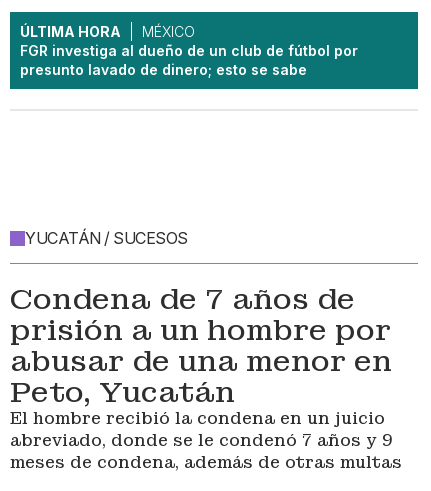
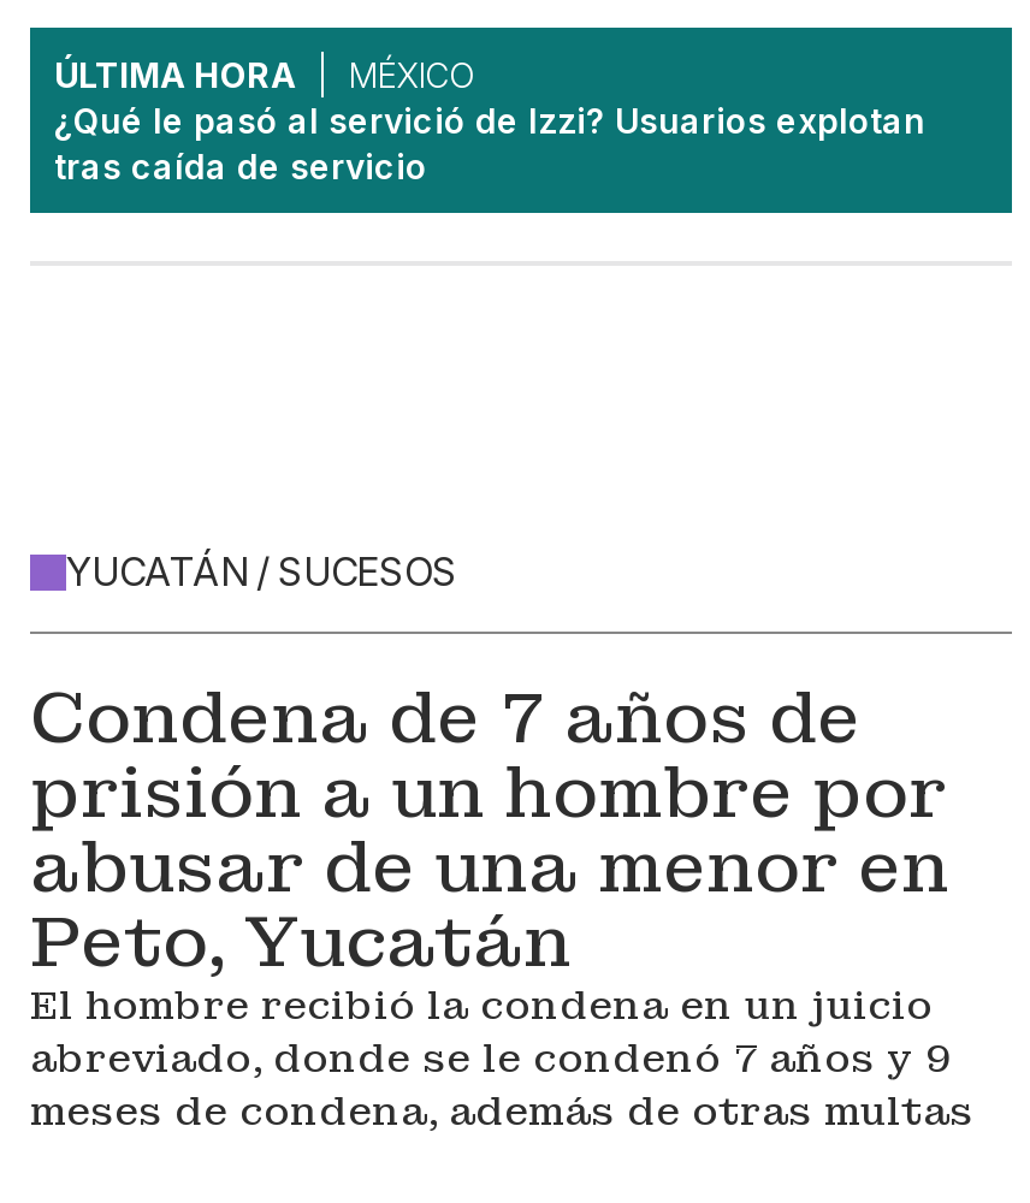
[20,42,358,78] FGR investiga al dueño de un club de fútbol por | presunto lavado de dinero; esto se sabe -> [54,100,925,186] ¿Qué le pasó al servició de Izzi? Usuarios explotan | tras caída de servicio

